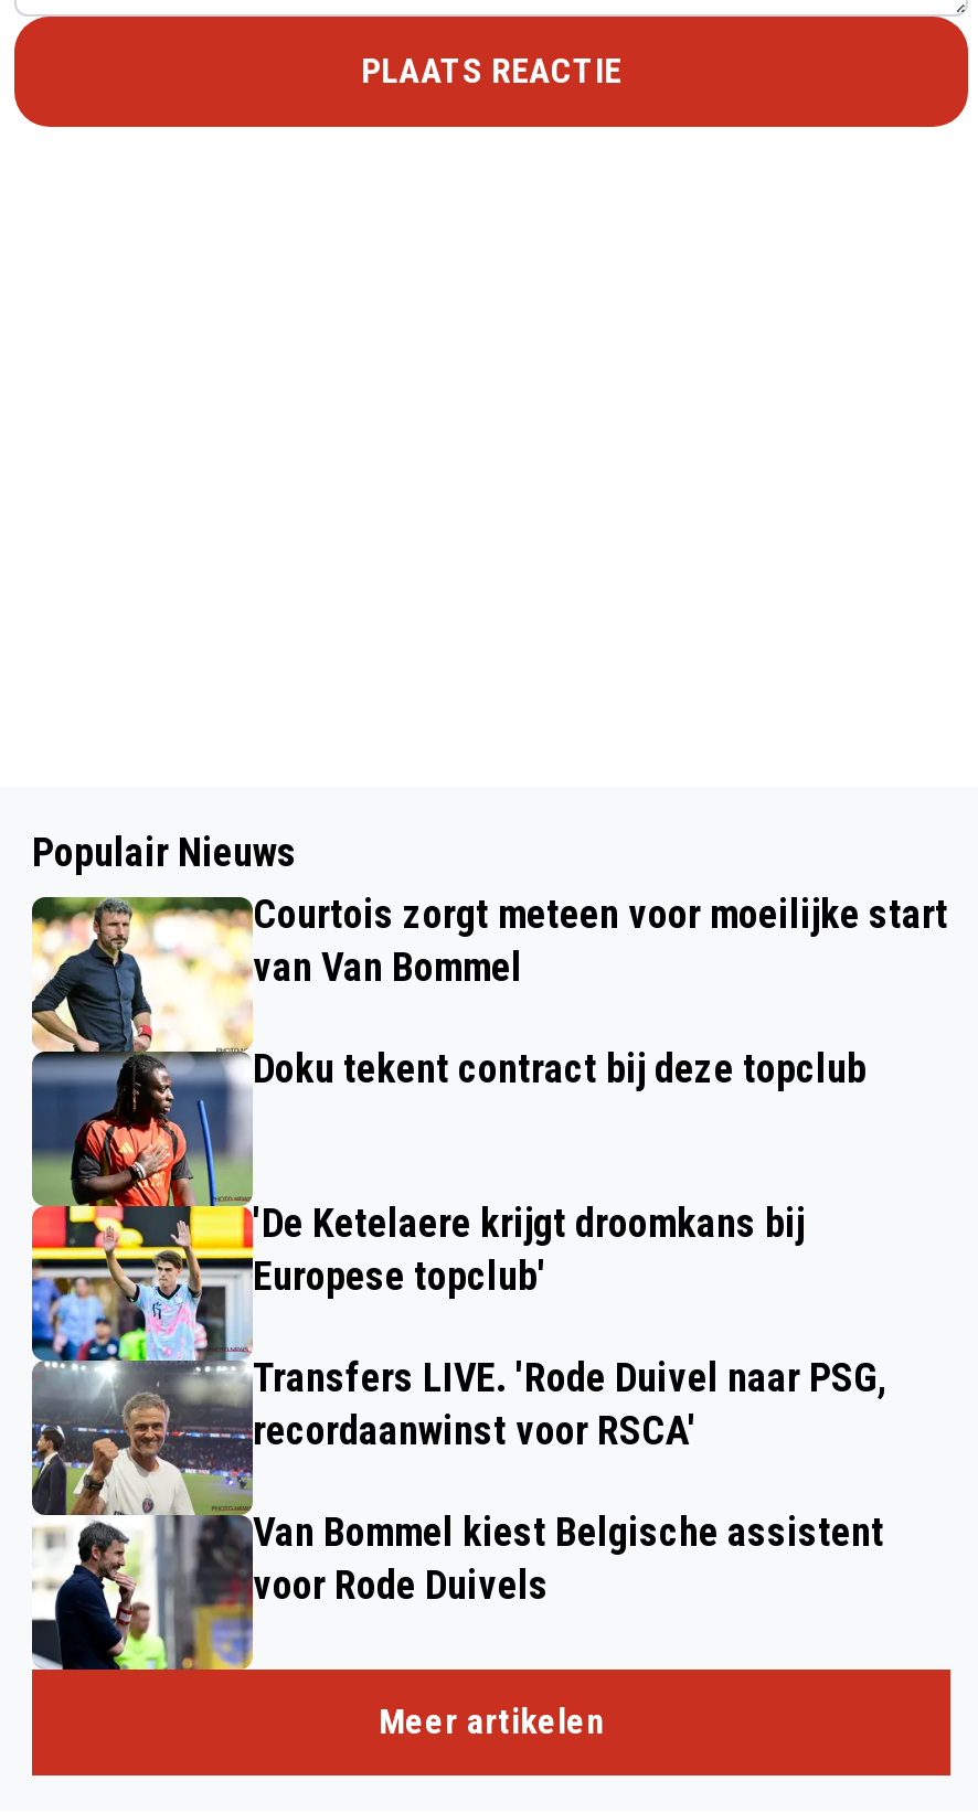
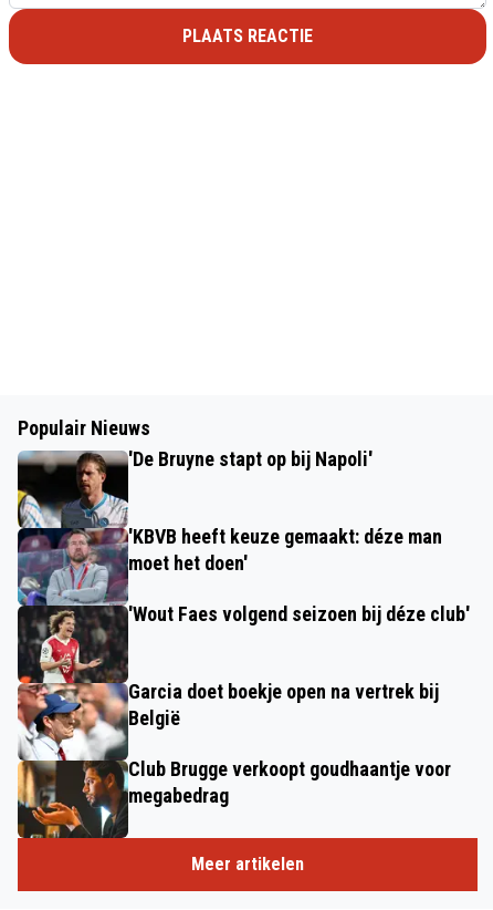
[30,890,948,1672] [image] | Courtois zorgt meteen voor moeilijke start | van Van Bommel -> [17,447,373,839] [image] | 'De Bruyne stapt op bij Napoli'
[253,1045,867,1091] Doku tekent contract bij deze topclub -> [128,525,442,575] 'KBVB heeft keuze gemaakt: déze man | moet het doen'
[253,1199,805,1299] 'De Ketelaere krijgt droomkans bij | Europese topclub' -> [128,602,470,625] 'Wout Faes volgend seizoen bij déze club'
[253,1354,889,1453] Transfers LIVE. 'Rode Duivel naar PSG, | recordaanwinst voor RSCA' -> [128,680,439,730] Garcia doet boekje open na vertrek bij | België
[253,1508,884,1608] Van Bommel kiest Belgische assistent | voor Rode Duivels -> [128,757,451,807] Club Brugge verkoopt goudhaantje voor | megabedrag

